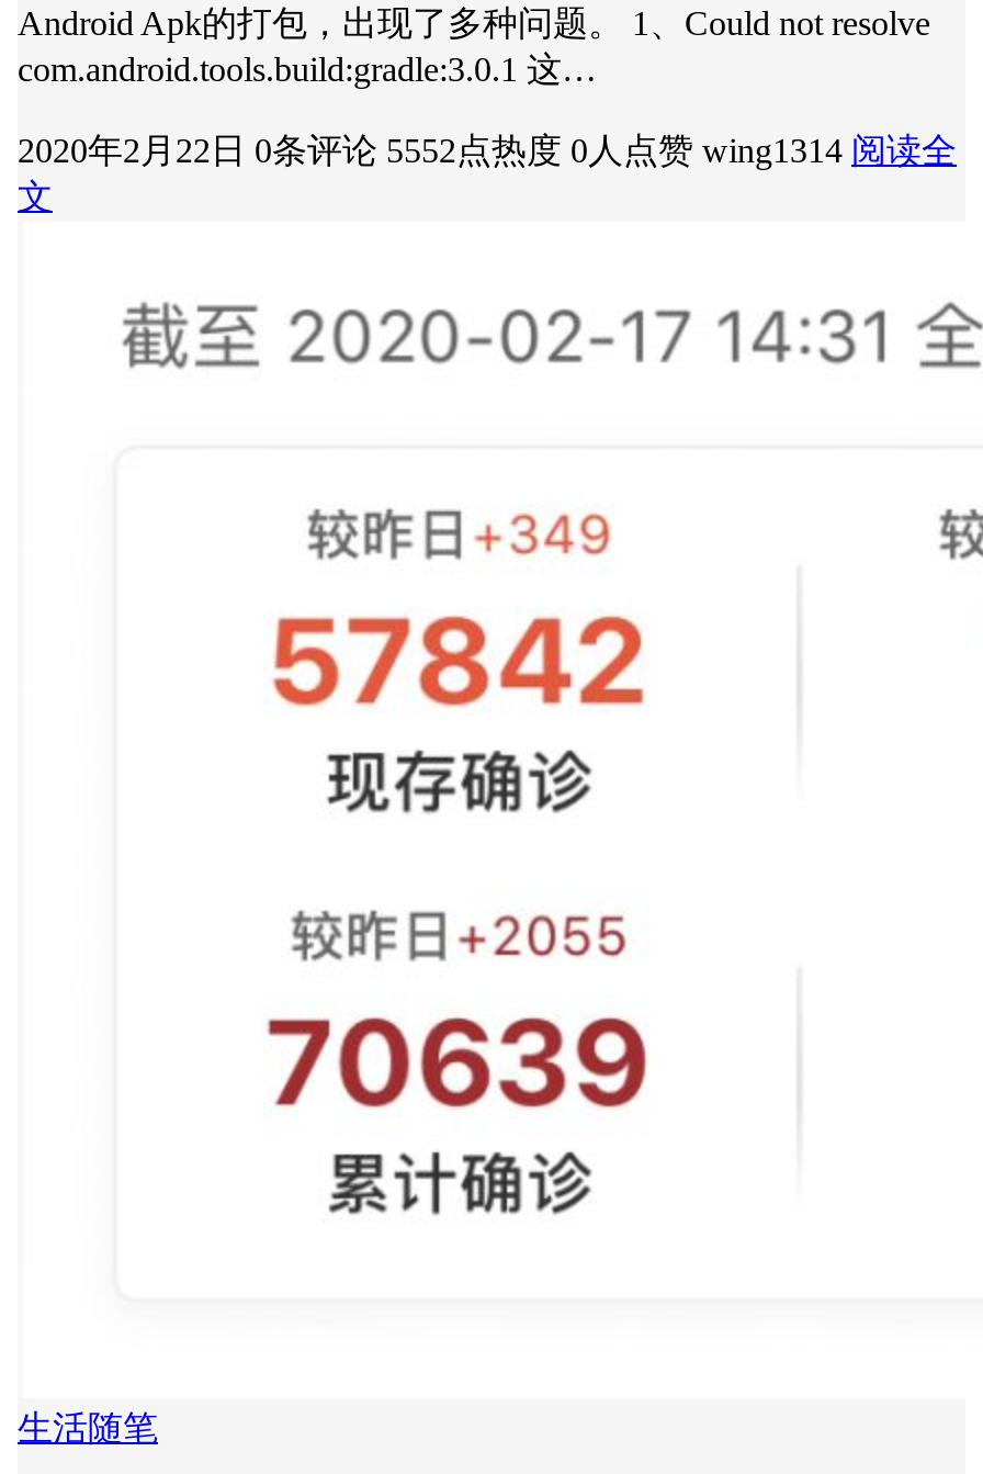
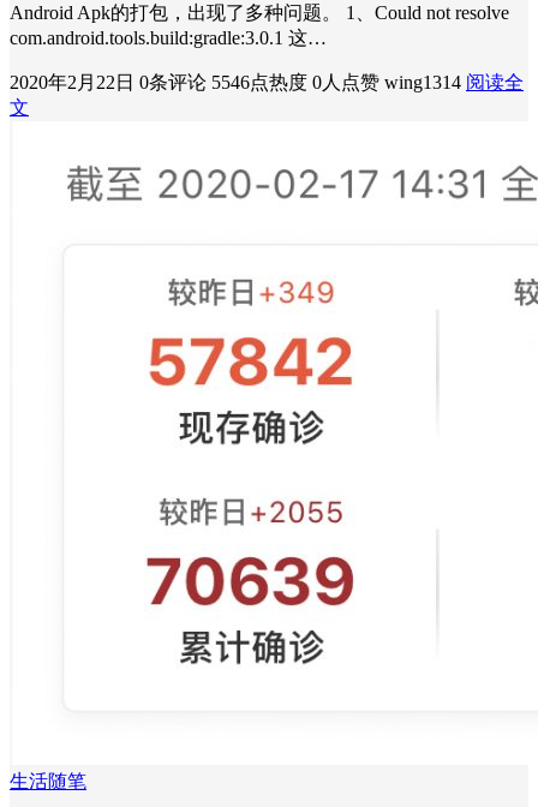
[18,132,957,169] 2020年2月22日 0条评论 5552点热度 0人点赞 wing1314 阅读全 -> [10,72,524,93] 2020年2月22日 0条评论 5546点热度 0人点赞 wing1314 阅读全

